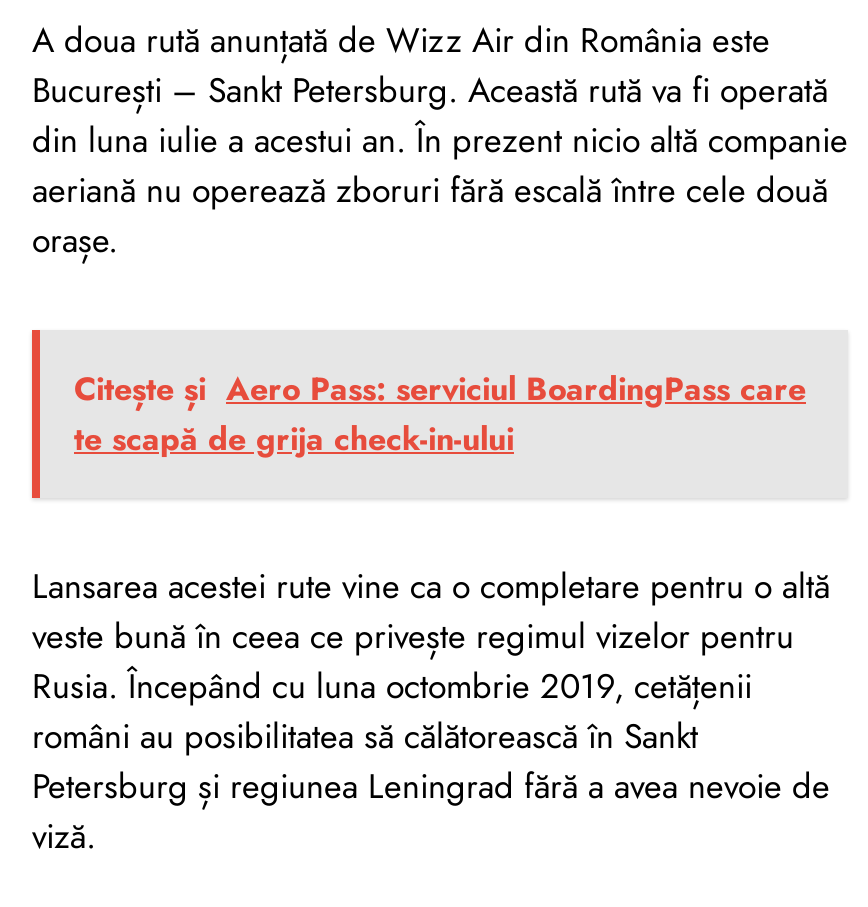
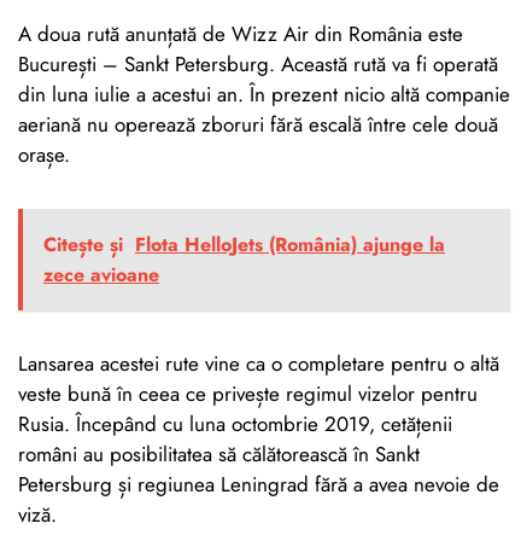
[74,367,806,463] Citește și Aero Pass: serviciul BoardingPass care | te scapă de grija check-in-ului -> [43,231,445,289] Citește și Flota HelloJets (România) ajunge la | zece avioane

